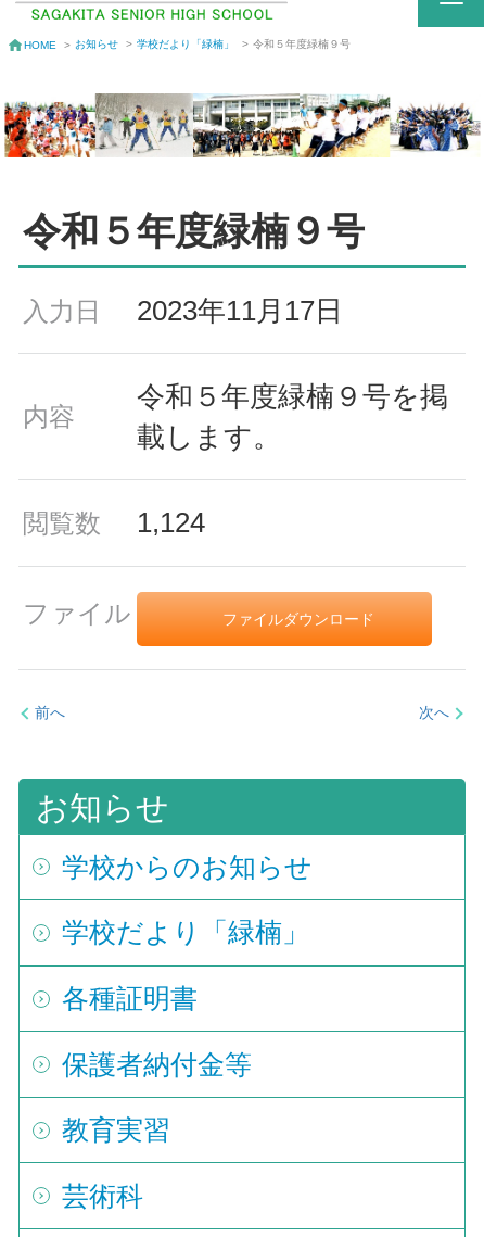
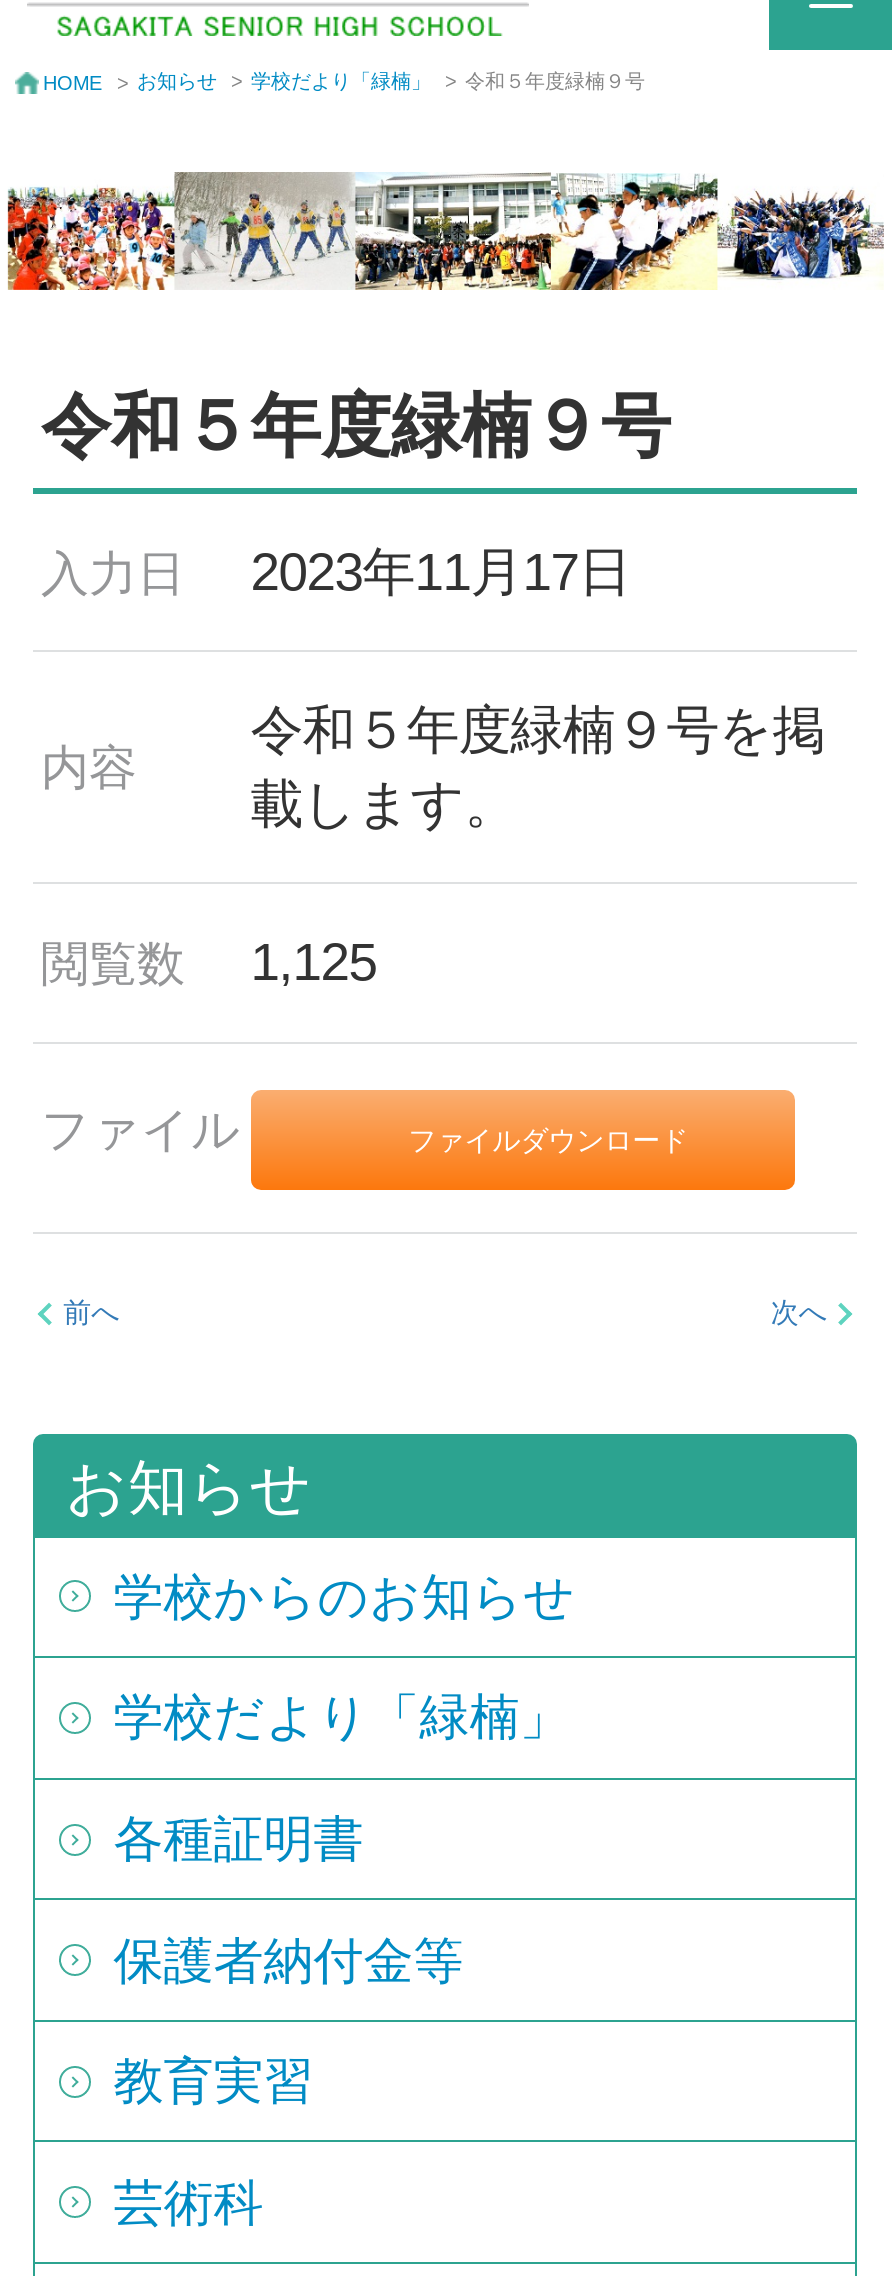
[23,506,205,539] 閲覧数 1,124 -> [41,932,377,992] 閲覧数 1,125

